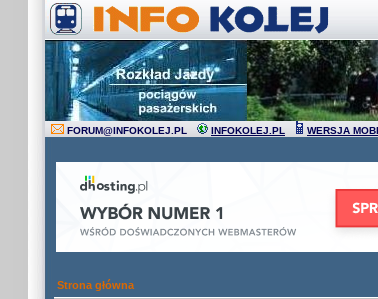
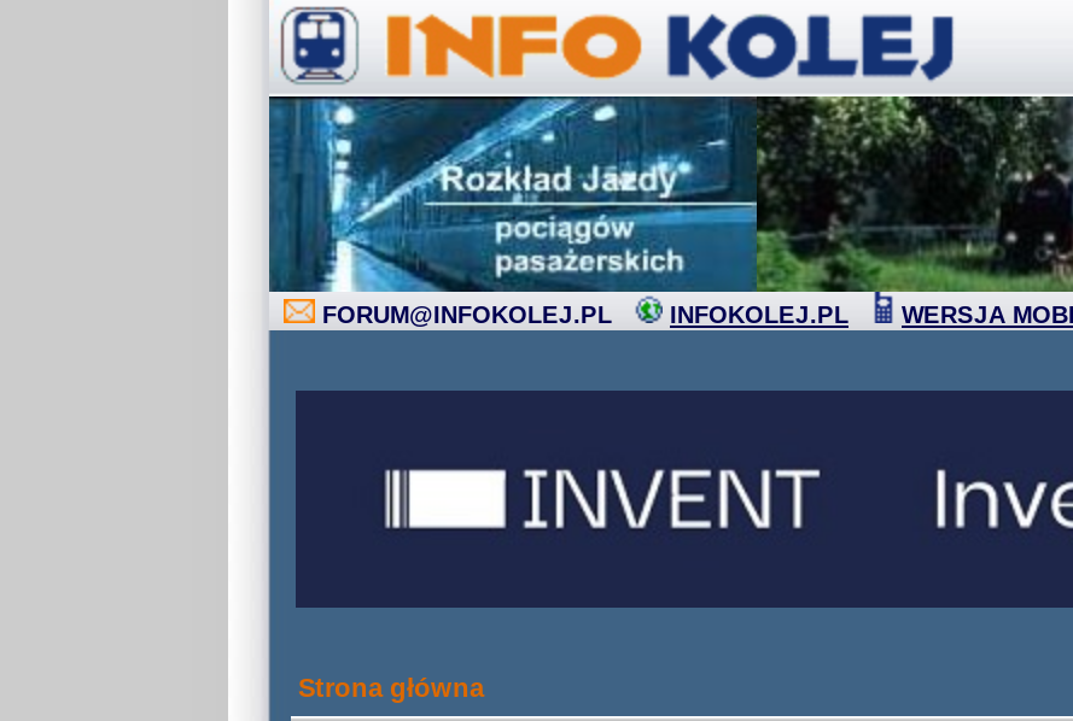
[55,161,375,253] [image] -> [296,391,1066,608] [image]

